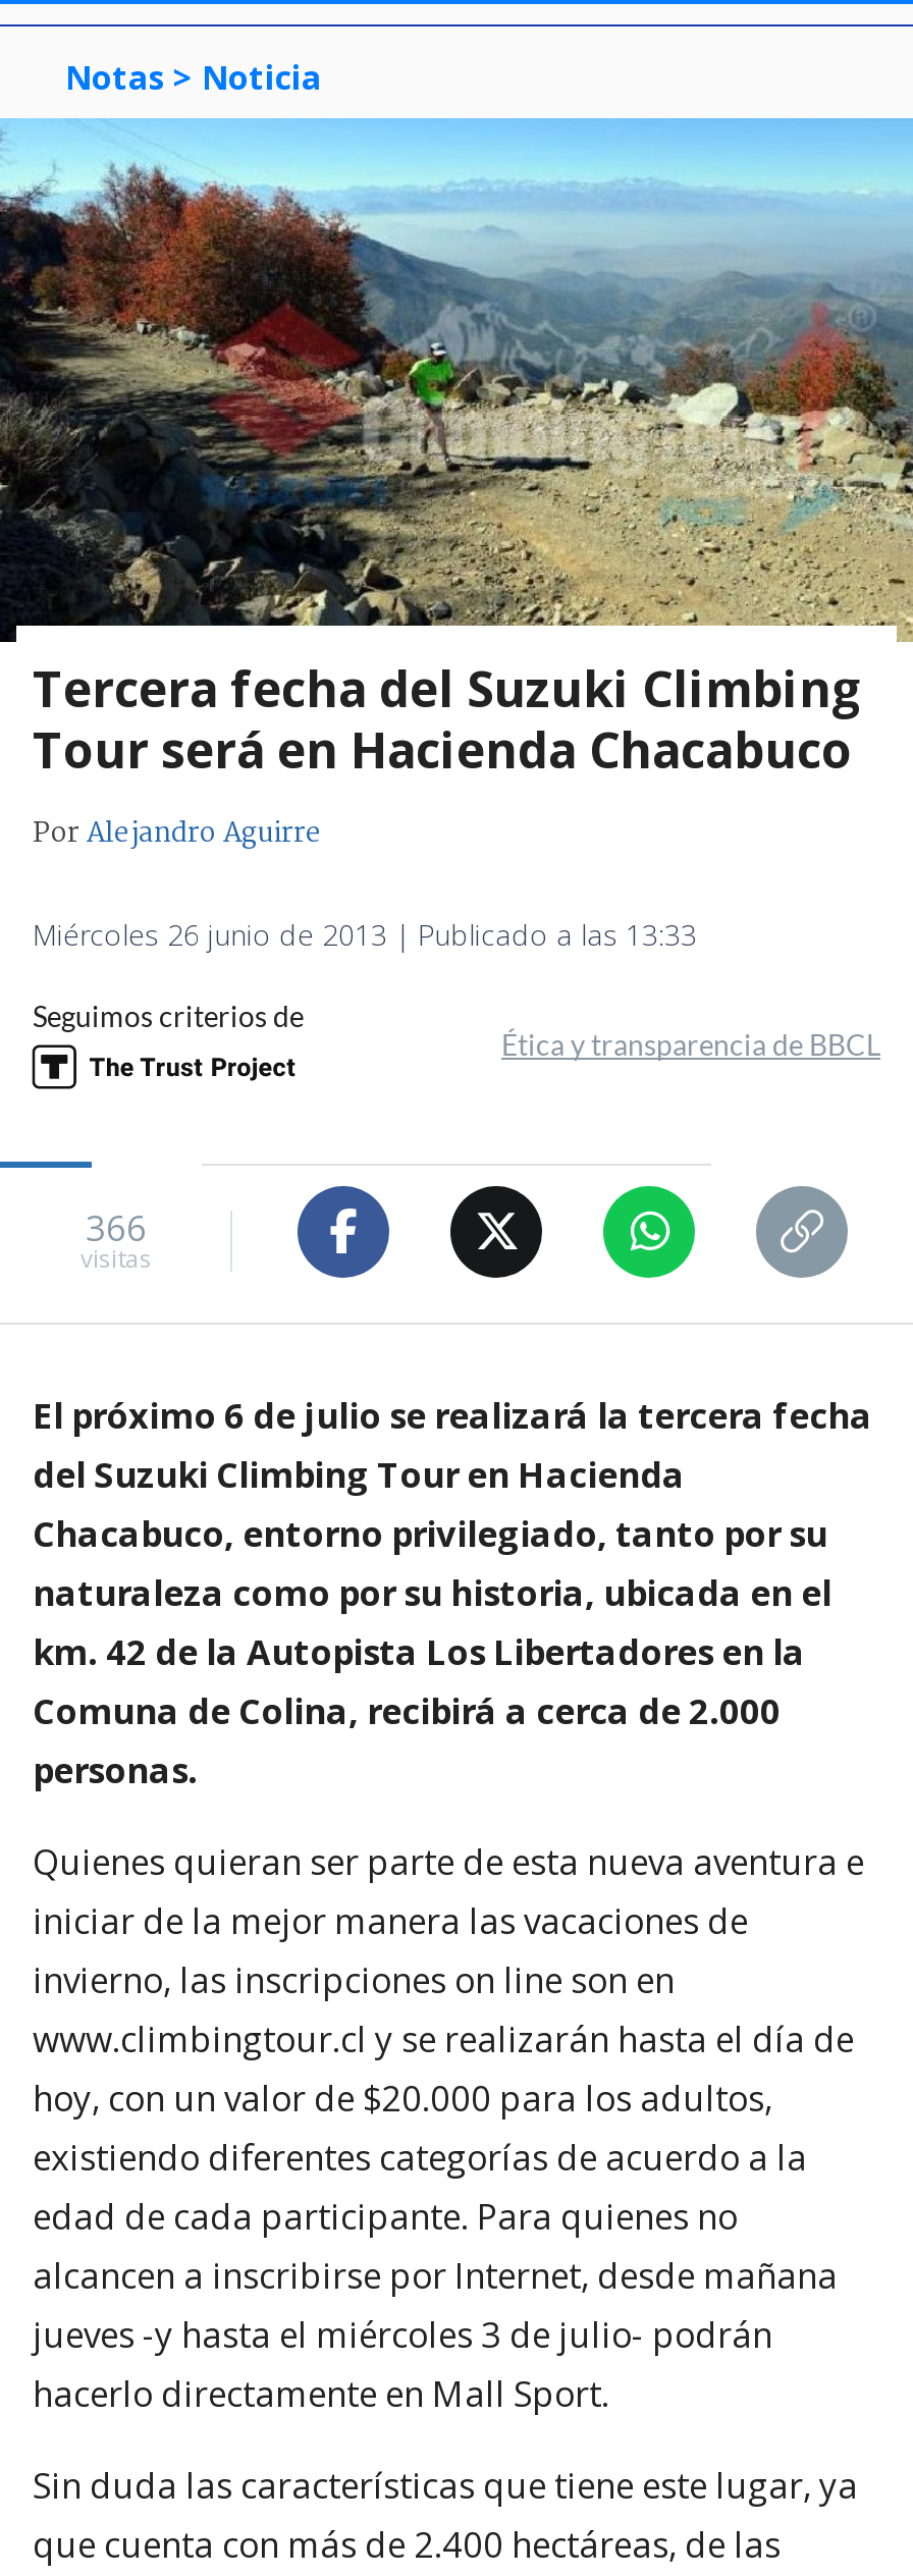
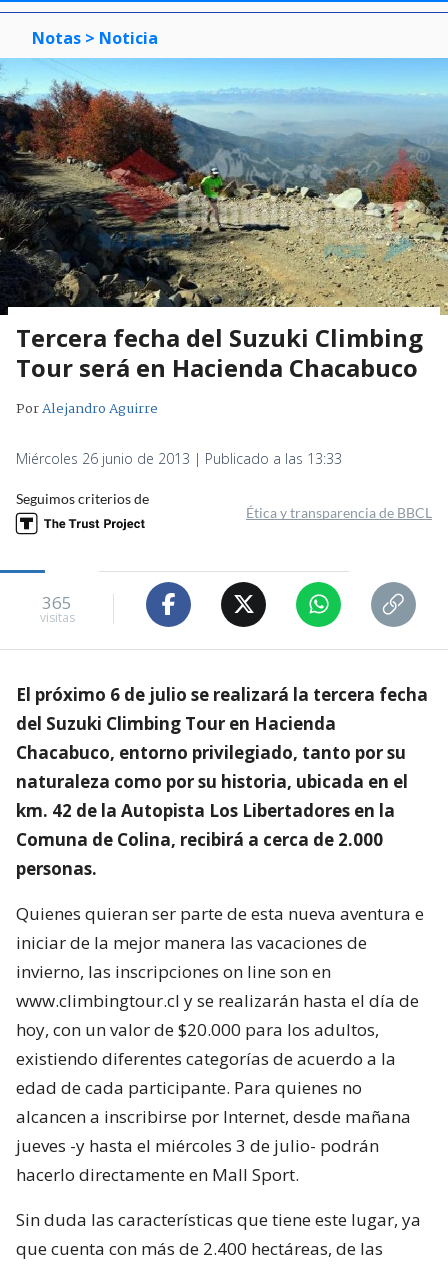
[86,1205,147,1252] 366 -> [42,591,72,614] 365

